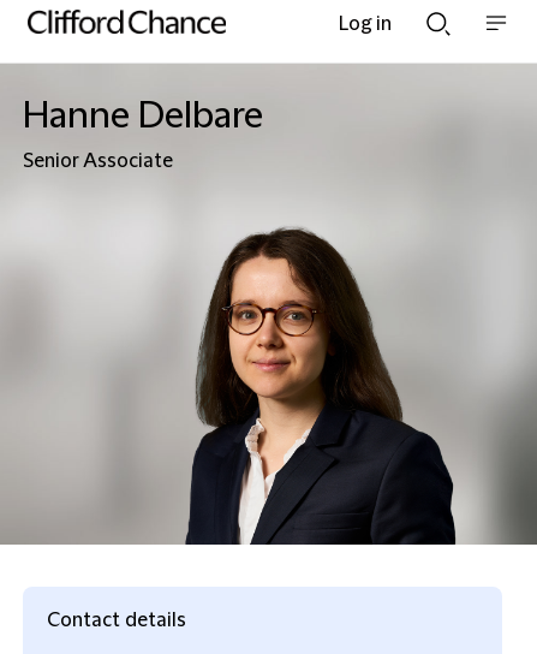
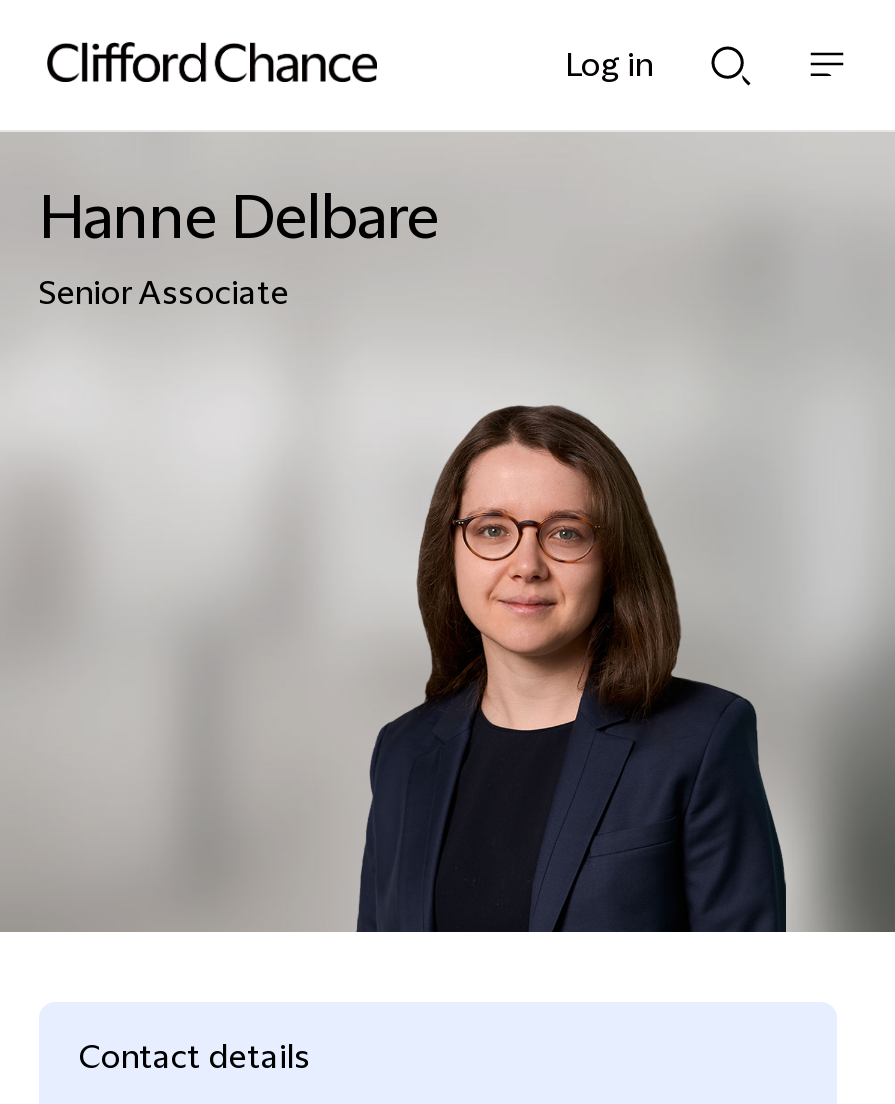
[185,227,472,545] [image] -> [311,404,789,934] [image]

